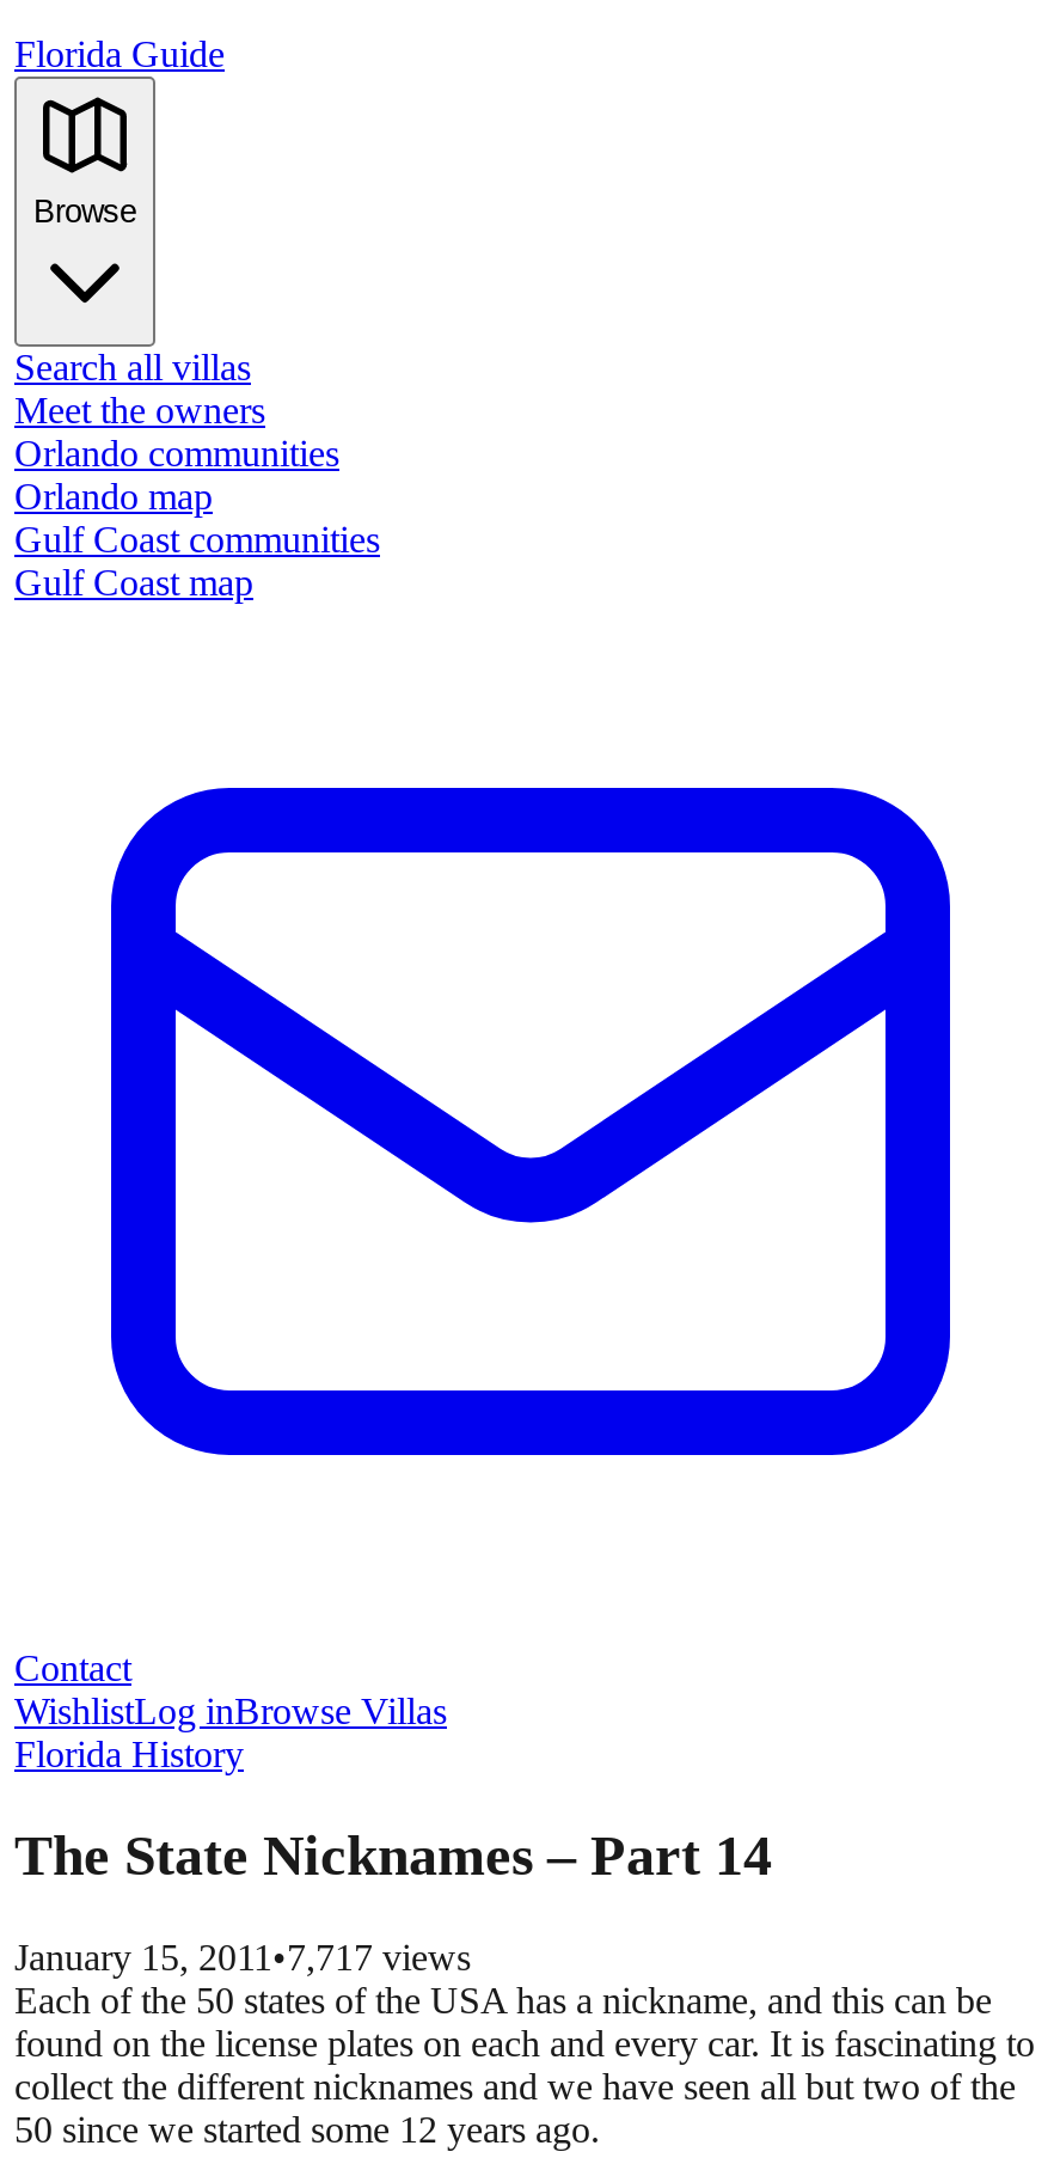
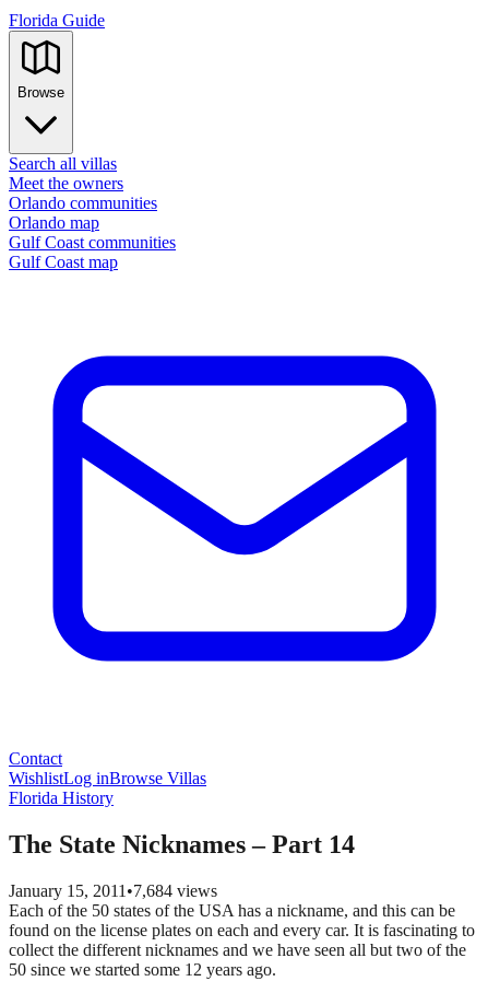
[14,1936,471,1977] January 15, 2011 •7,717 views -> [9,881,217,900] January 15, 2011 •7,684 views

